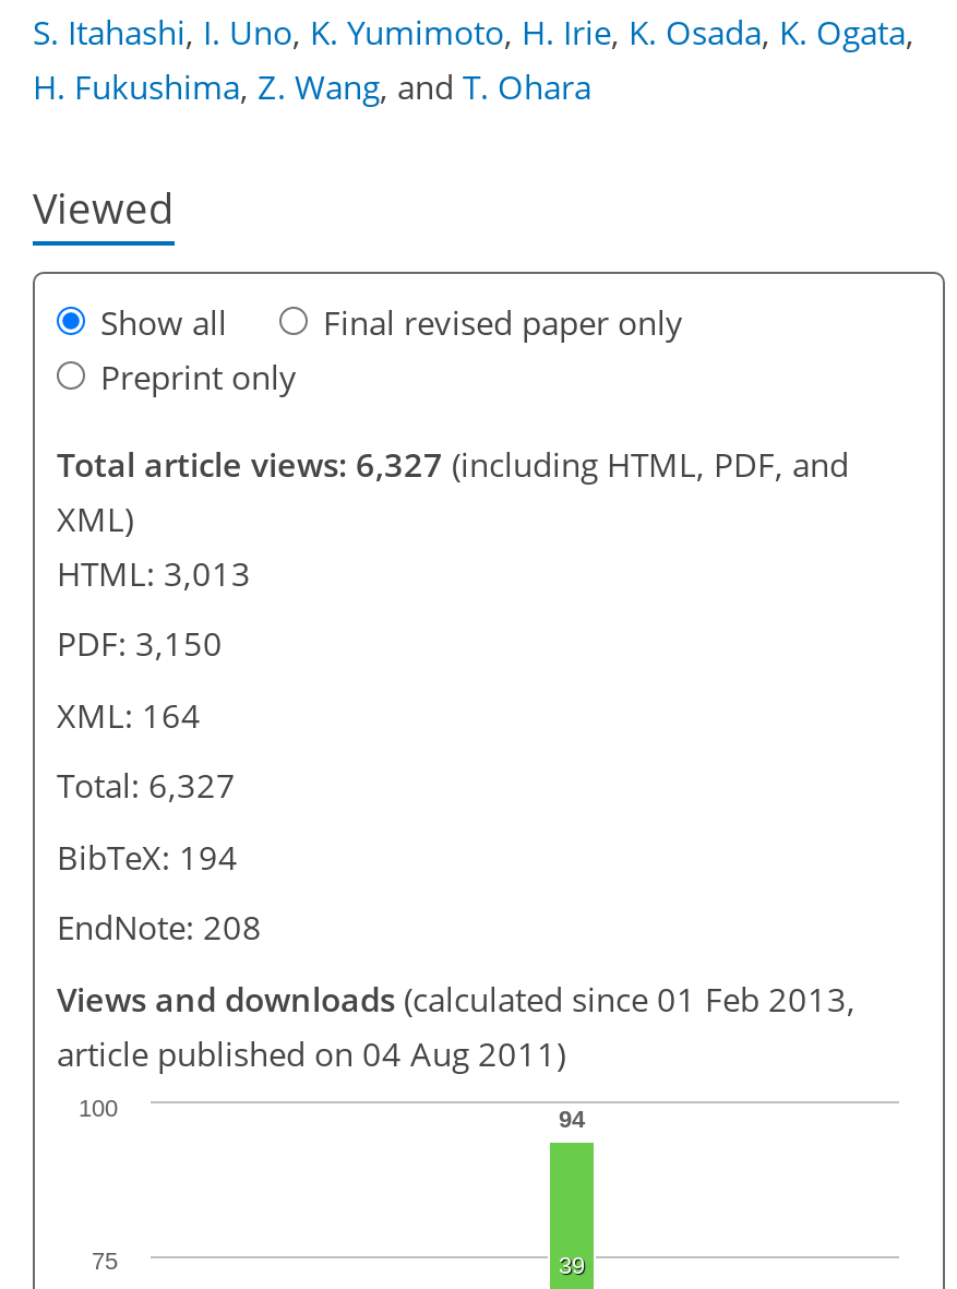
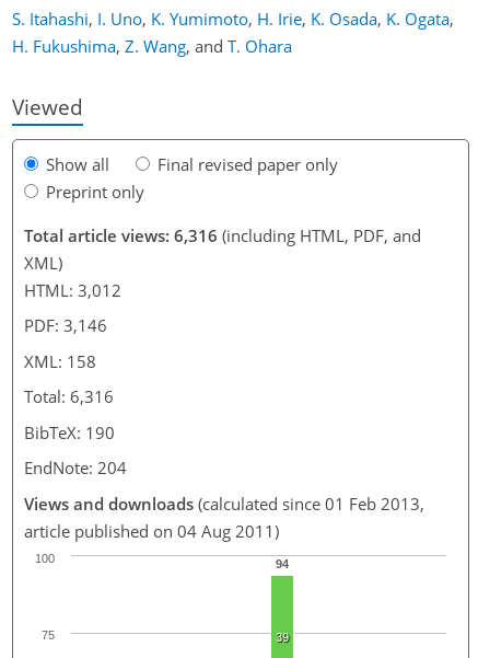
[57,441,849,485] Total article views: 6,327 (including HTML, PDF, and -> [24,224,421,246] Total article views: 6,316 (including HTML, PDF, and
[57,550,251,594] HTML: 3,013 -> [24,279,121,301] HTML: 3,012
[57,621,223,665] PDF: 3,150 -> [24,314,107,336] PDF: 3,146
[57,692,201,736] XML: 164 -> [24,350,96,372] XML: 158
[57,763,236,807] Total: 6,327 -> [24,385,114,407] Total: 6,316
[57,834,238,878] BibTeX: 194 -> [24,421,115,443] BibTeX: 190
[57,905,262,948] EndNote: 208 -> [24,457,127,478] EndNote: 204

